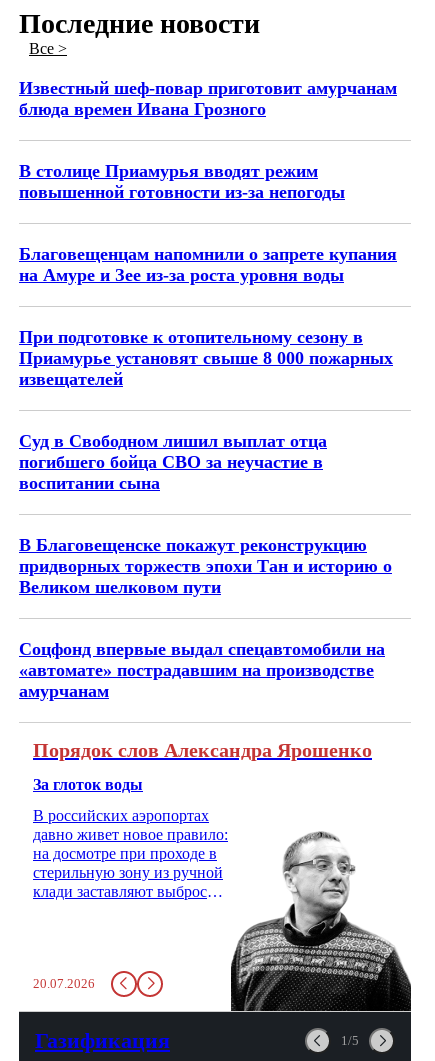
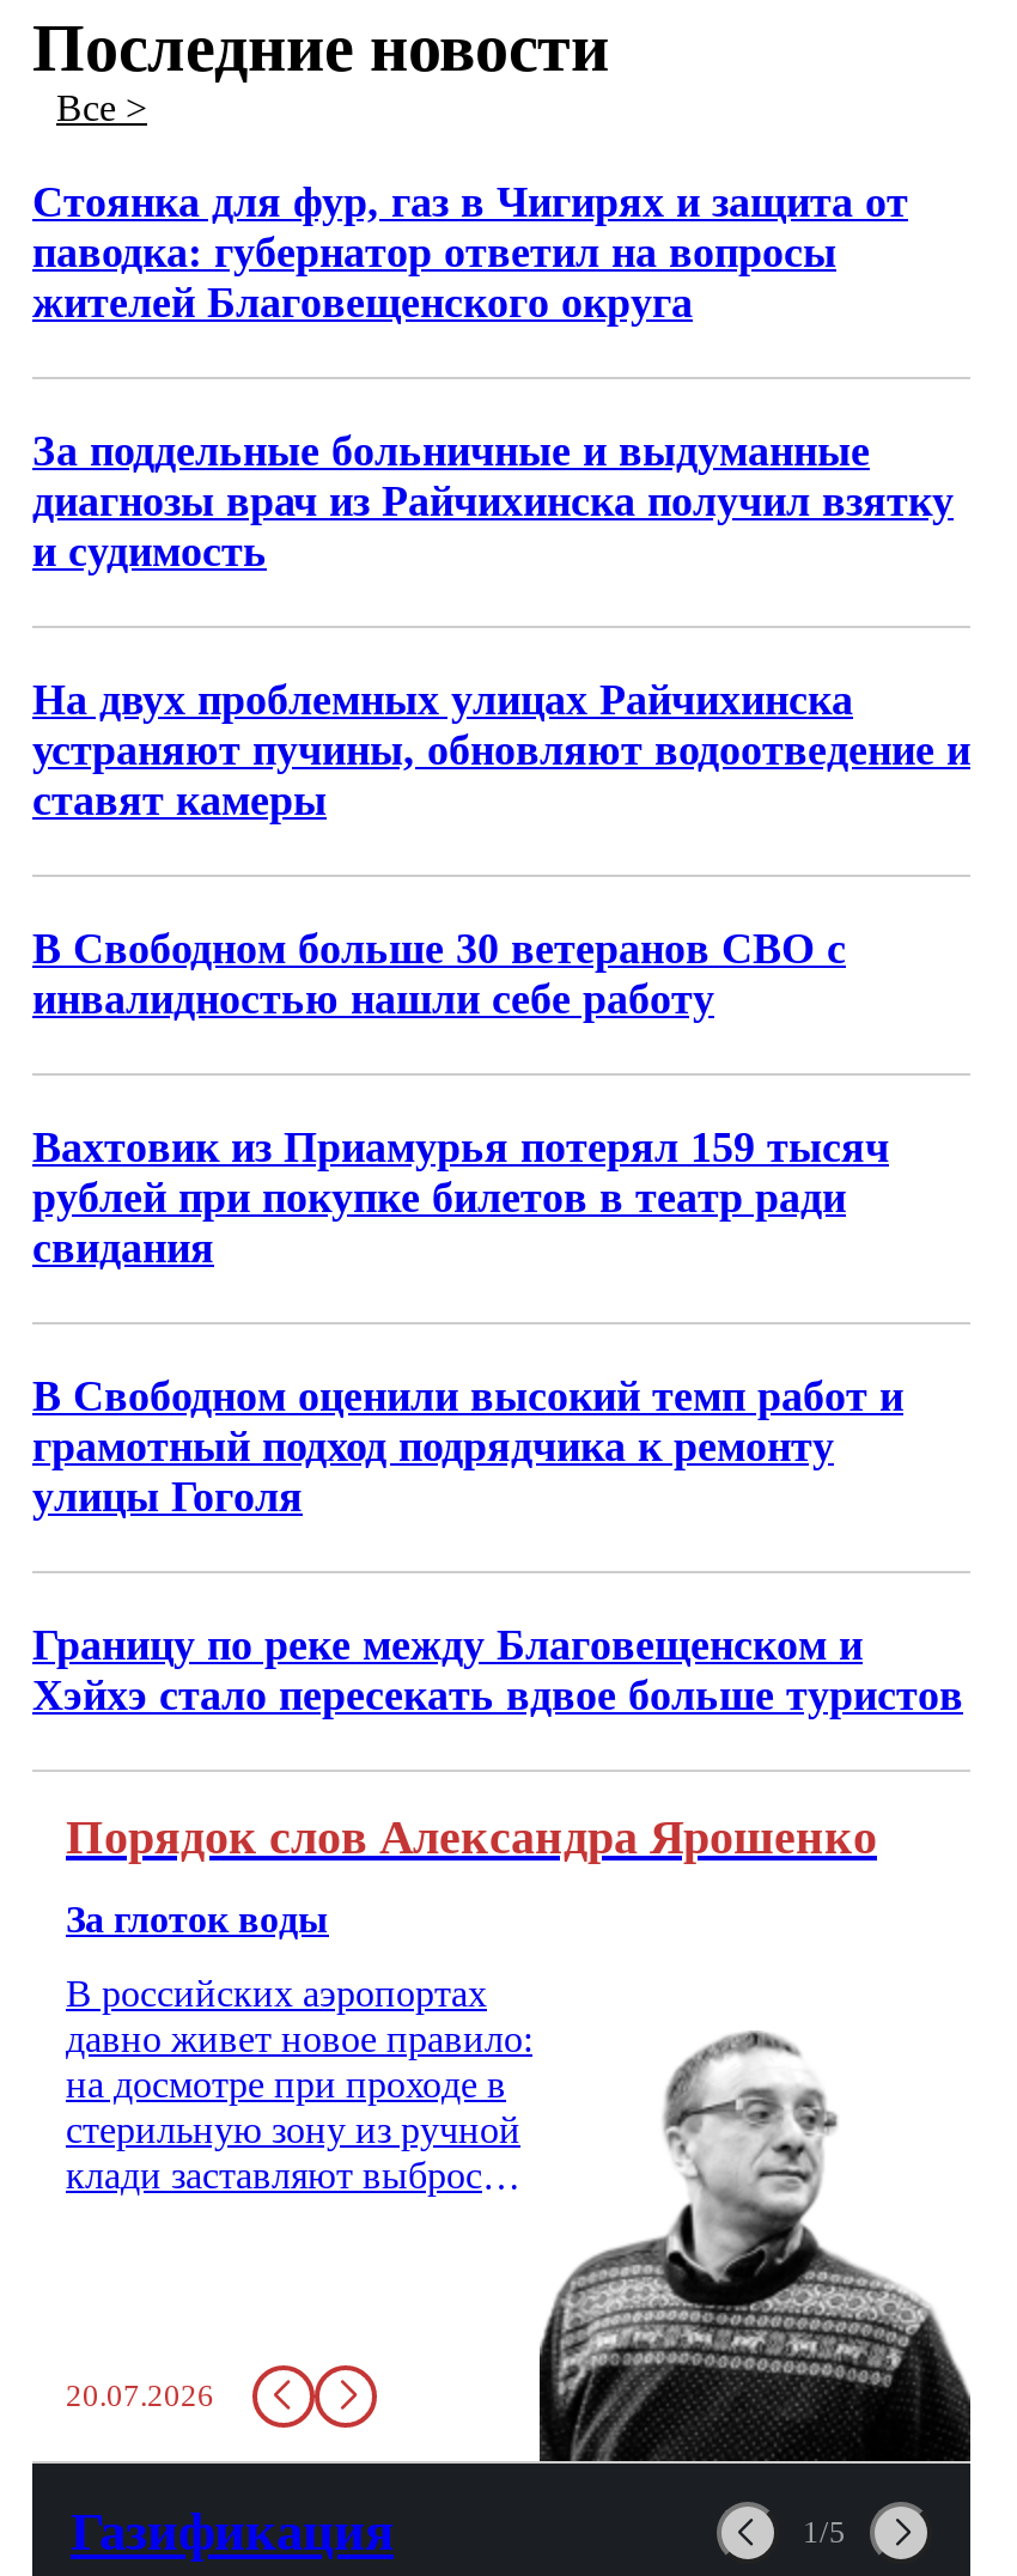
[19,78,397,119] Известный шеф-повар приготовит амурчанам | блюда времен Ивана Грозного -> [32,179,908,327] Стоянка для фур, газ в Чигирях и защита от | паводка: губернатор ответил на вопросы | жителей Благовещенского округа
[19,161,345,202] В столице Приамурья вводят режим | повышенной готовности из-за непогоды -> [32,428,954,576] За поддельные больничные и выдуманные | диагнозы врач из Райчихинска получил взятку | и судимость
[19,244,397,285] Благовещенцам напомнили о запрете купания | на Амуре и Зее из-за роста уровня воды -> [32,677,970,825] На двух проблемных улицах Райчихинска | устраняют пучины, обновляют водоотведение и | ставят камеры
[19,327,393,389] При подготовке к отопительному сезону в | Приамурье установят свыше 8 000 пожарных | извещателей -> [32,926,846,1024] В Свободном больше 30 ветеранов СВО с | инвалидностью нашли себе работу
[19,431,327,493] Суд в Свободном лишил выплат отца | погибшего бойца СВО за неучастие в | воспитании сына -> [32,1124,889,1273] Вахтовик из Приамурья потерял 159 тысяч | рублей при покупке билетов в театр ради | свидания
[19,535,392,597] В Благовещенске покажут реконструкцию | придворных торжеств эпохи Тан и историю о | Великом шелковом пути -> [32,1373,903,1521] В Свободном оценили высокий темп работ и | грамотный подход подрядчика к ремонту | улицы Гоголя
[19,639,385,701] Соцфонд впервые выдал спецавтомобили на | «автомате» пострадавшим на производстве | амурчанам -> [32,1622,963,1720] Границу по реке между Благовещенском и | Хэйхэ стало пересекать вдвое больше туристов

